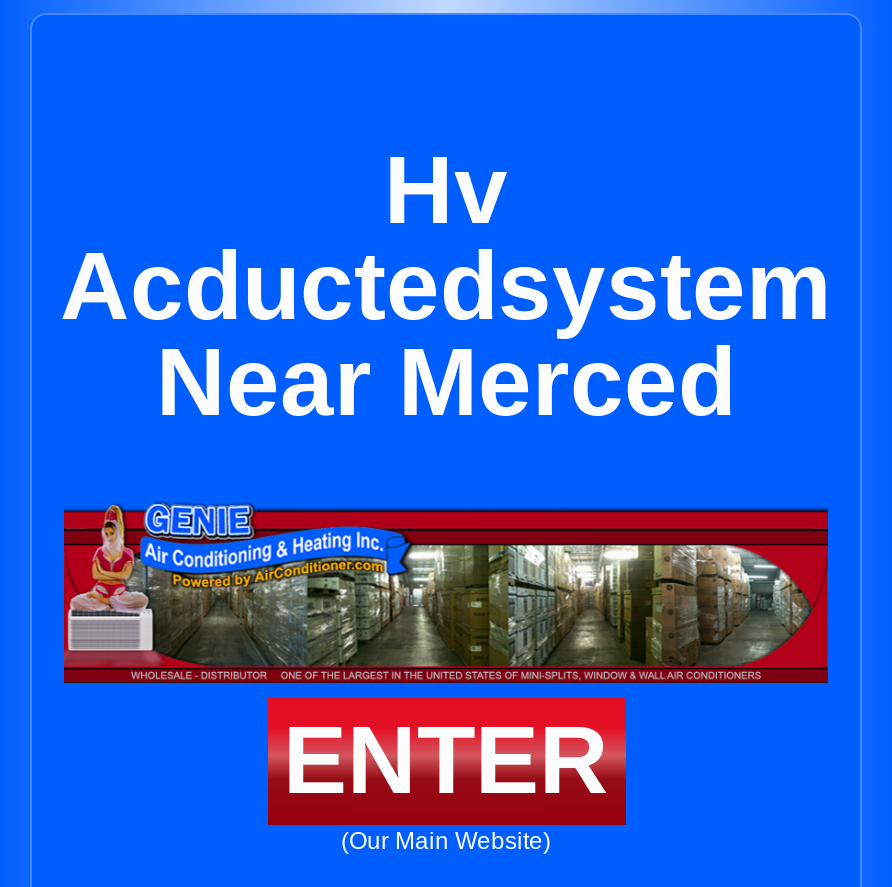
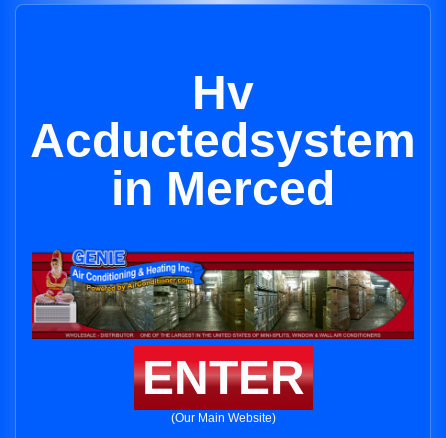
[156,329,736,435] Near Merced -> [111,162,335,215] in Merced

